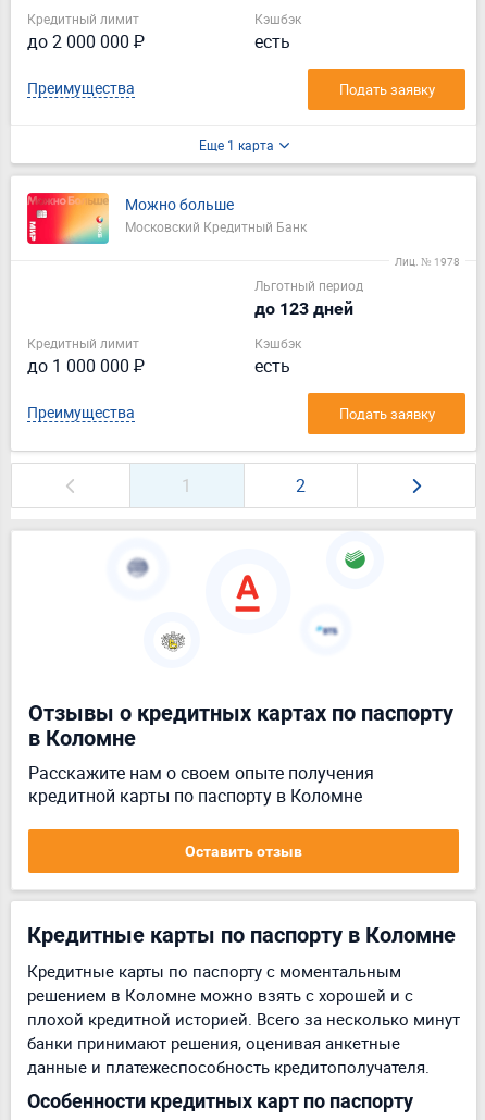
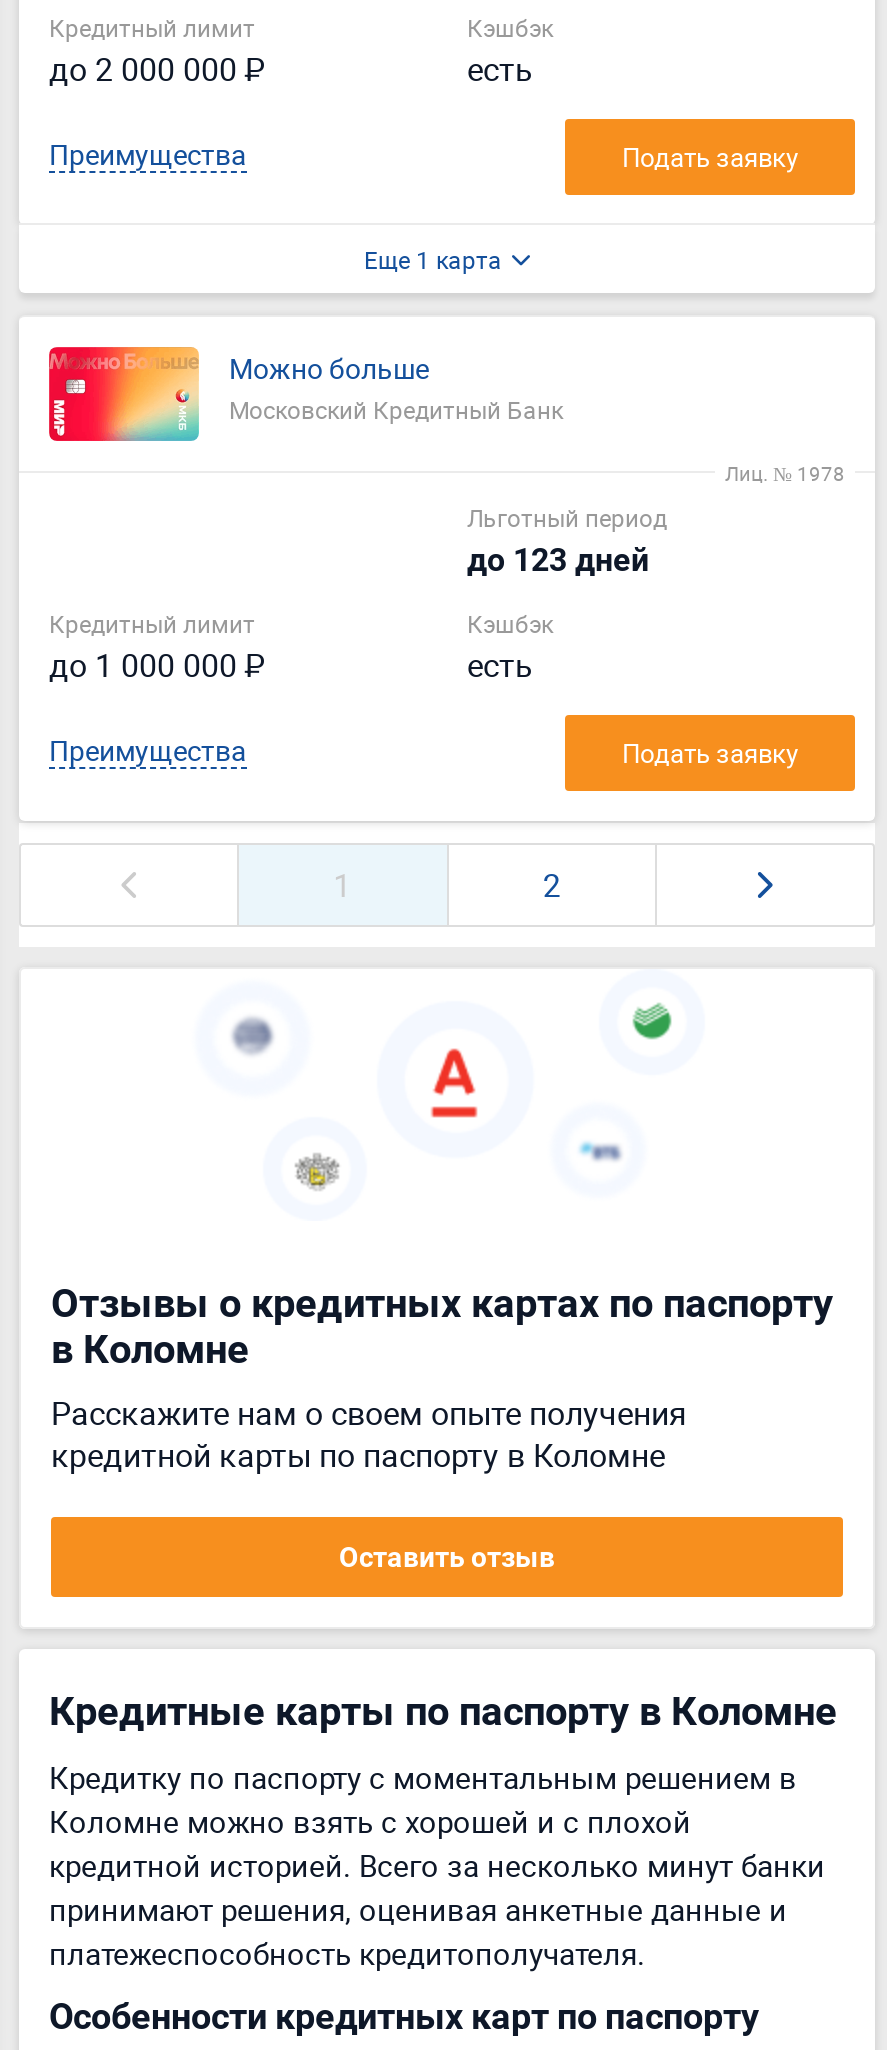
[27,960,460,1077] Кредитные карты по паспорту с моментальным | решением в Коломне можно взять с хорошей и с | плохой кредитной историей. Всего за несколько минут | банки принимают решения, оценивая анкетные | данные и платежеспособность кредитополучателя. -> [49,1756,825,1972] Кредитку по паспорту с моментальным решением в | Коломне можно взять с хорошей и с плохой | кредитной историей. Всего за несколько минут банки | принимают решения, оценивая анкетные данные и | платежеспособность кредитополучателя.

